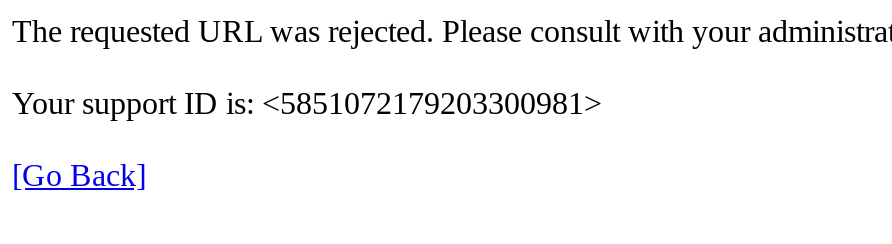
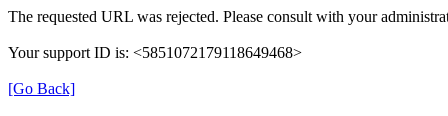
[12,86,602,120] Your support ID is: <5851072179203300981> -> [8,44,302,61] Your support ID is: <5851072179118649468>

